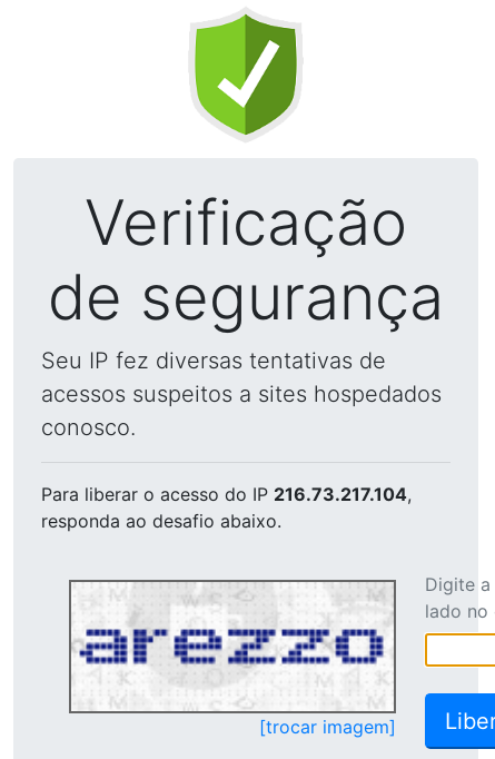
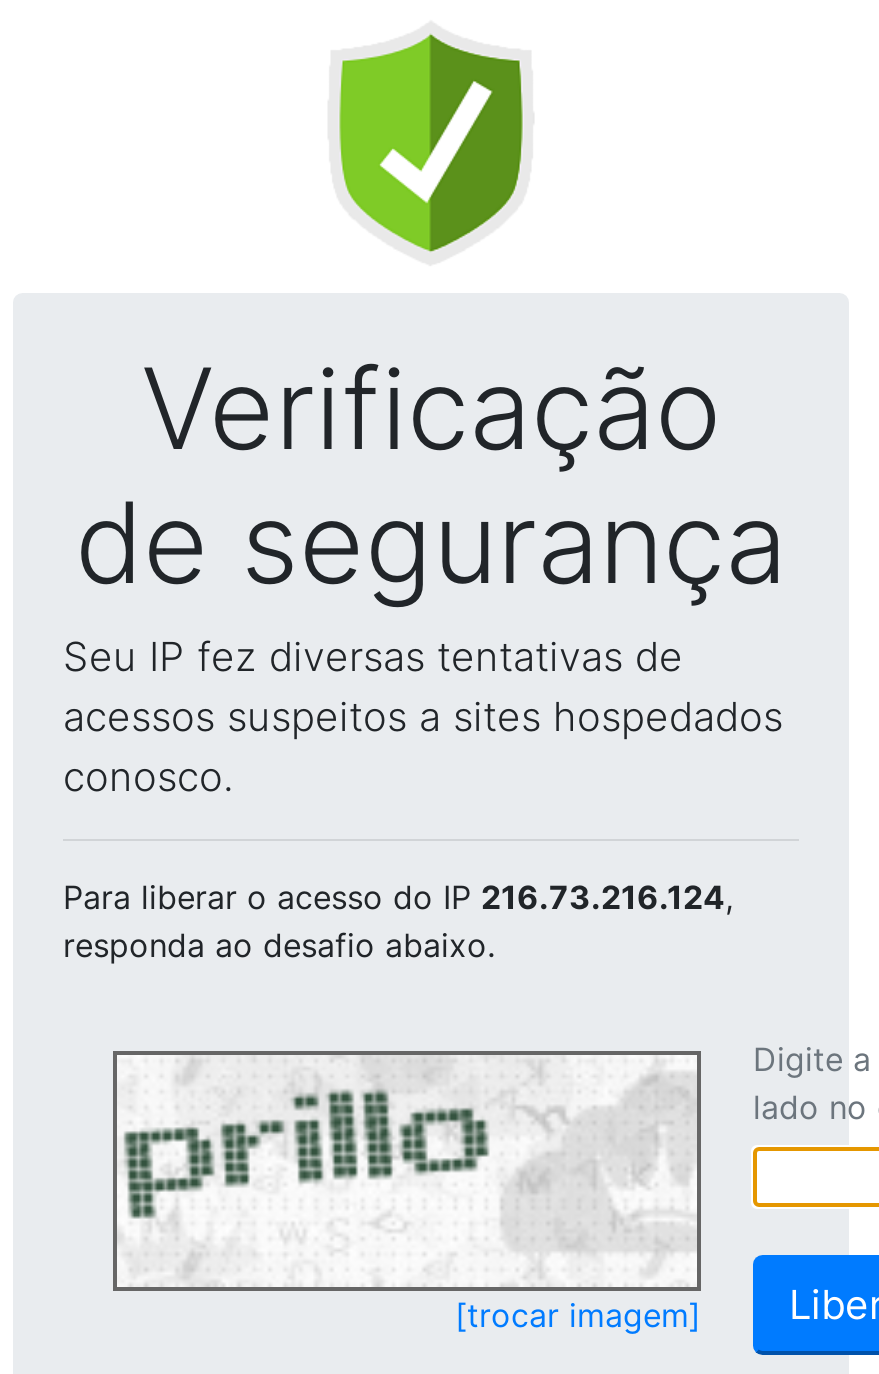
[41,483,412,505] Para liberar o acesso do IP 216.73.217.104, -> [63,877,733,917] Para liberar o acesso do IP 216.73.216.124,
[76,602,389,691] [image] -> [123,1089,689,1257] [image]

